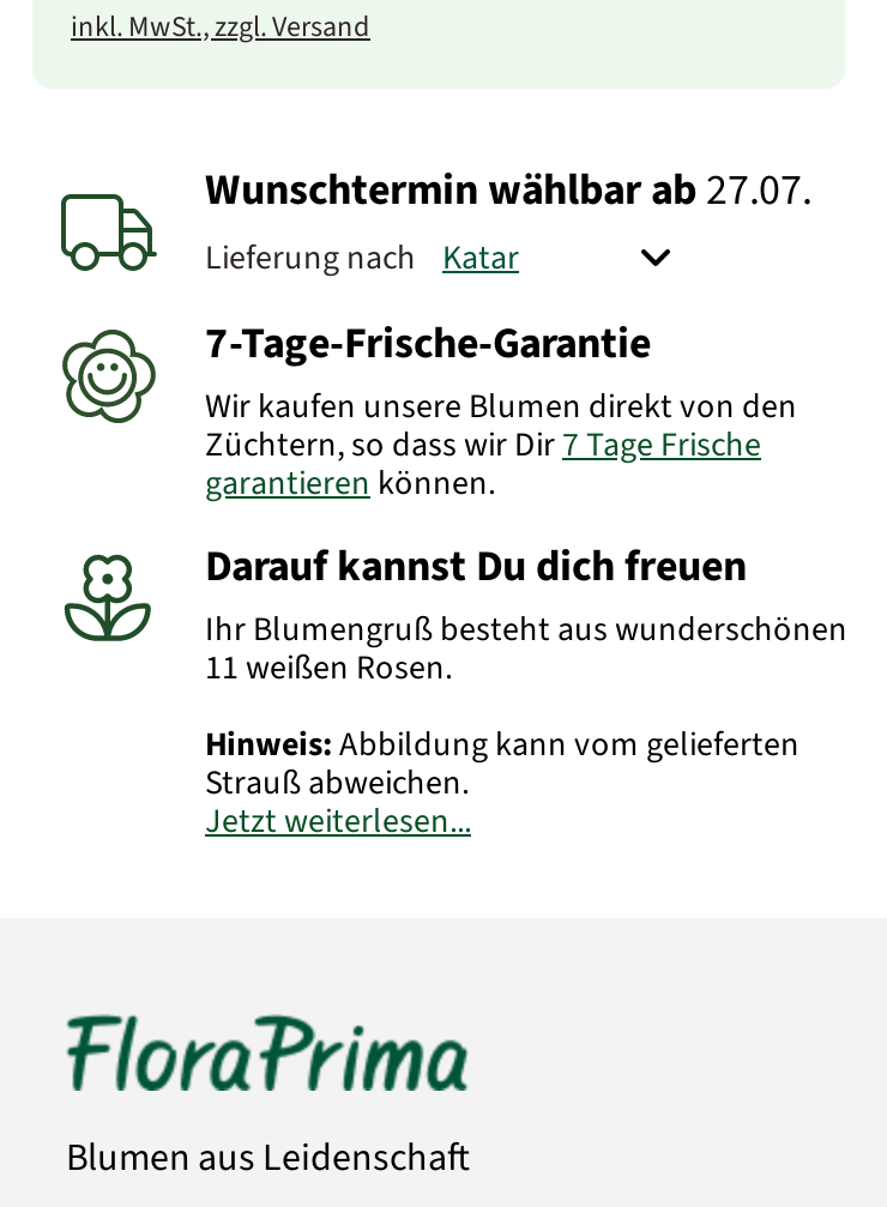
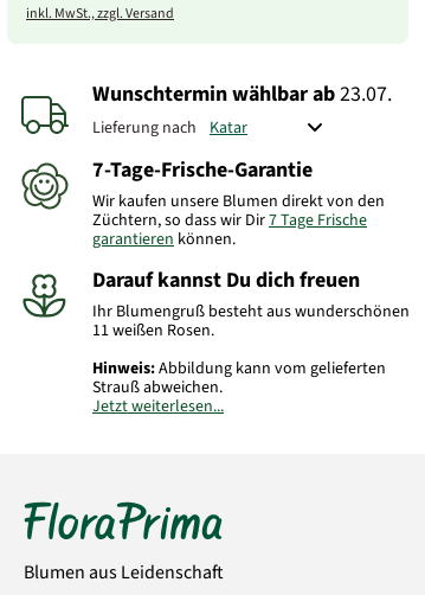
[205,161,811,218] Wunschtermin wählbar ab 27.07. -> [92,79,392,108] Wunschtermin wählbar ab 23.07.

